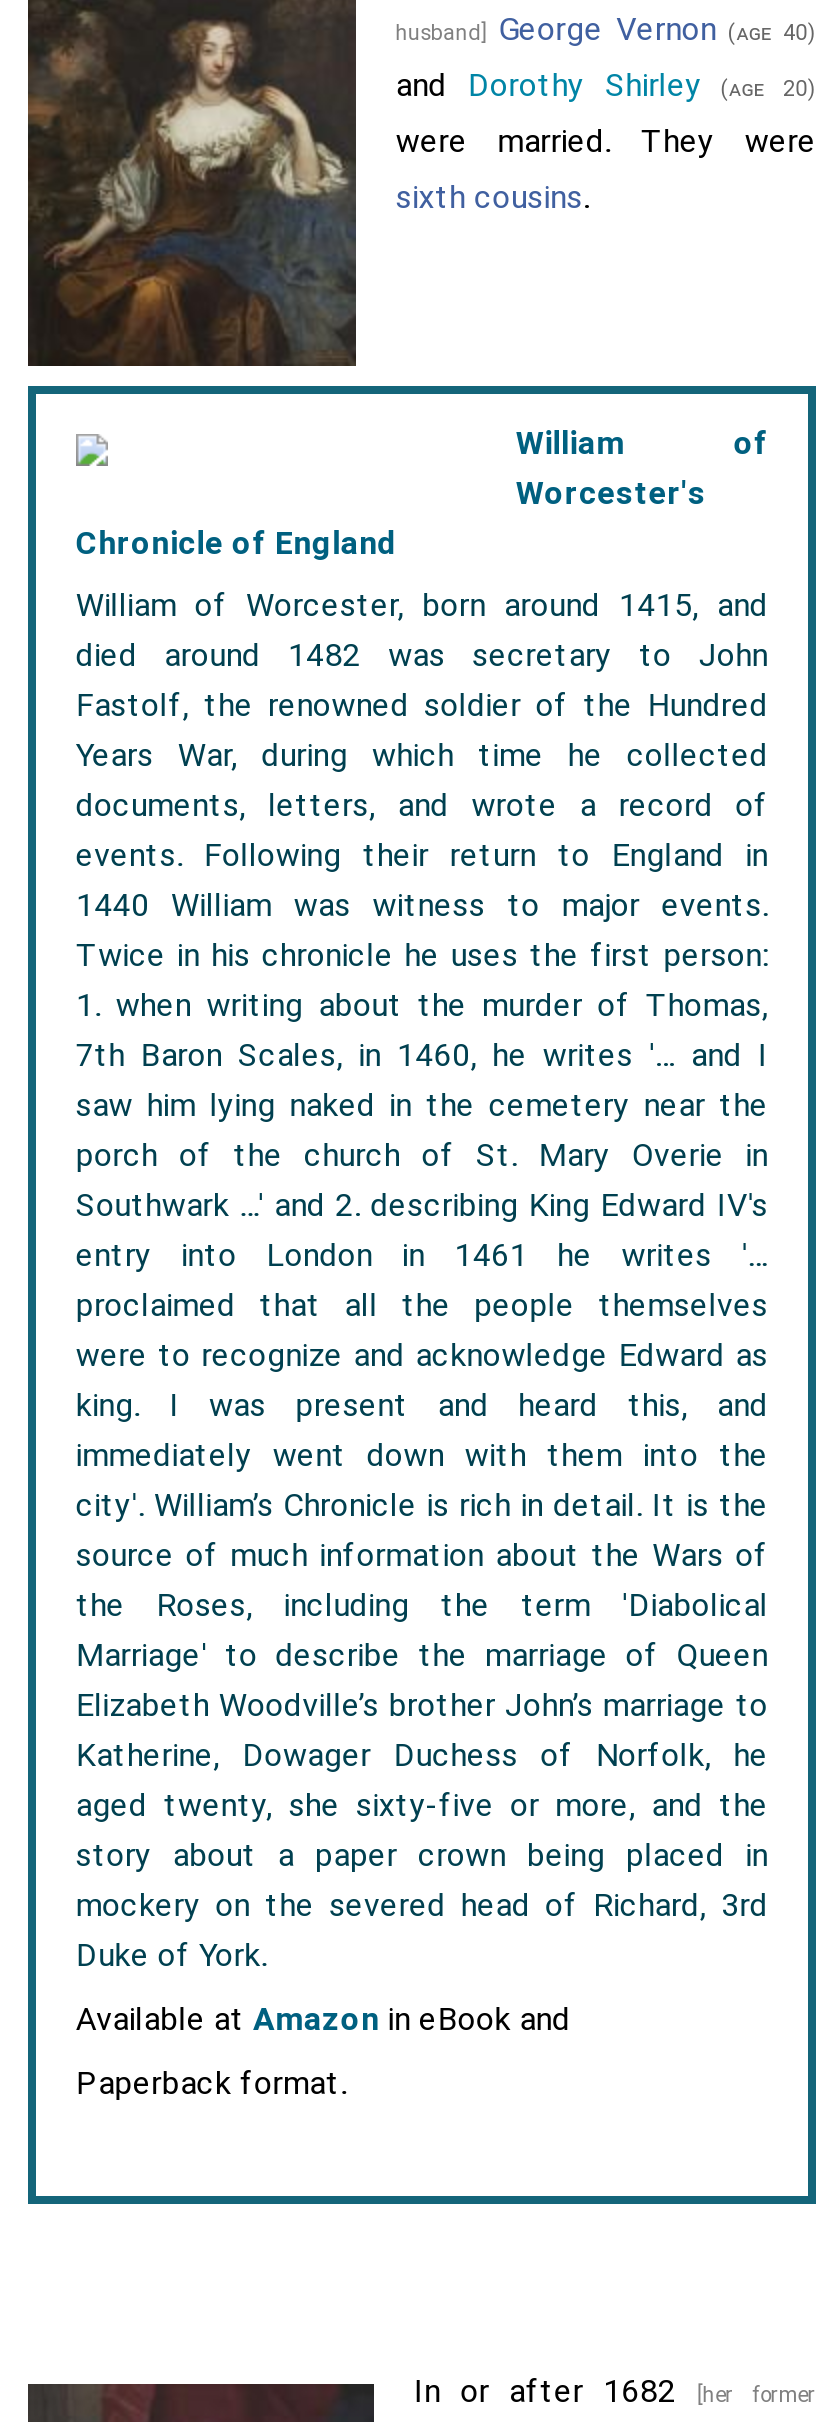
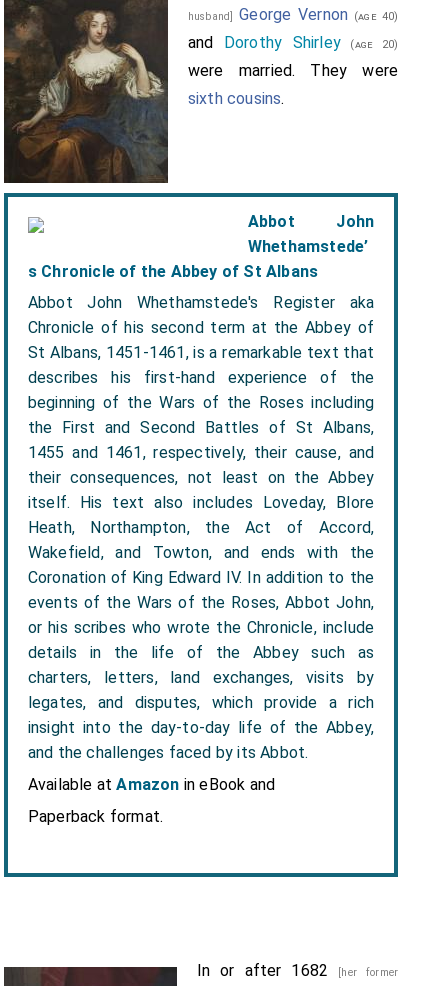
[76,424,768,562] William of | Worcester's | Chronicle of England -> [28,212,374,281] Abbot John | Whethamstede’ | s Chronicle of the Abbey of St Albans
[76,586,768,1974] William of Worcester, born around 1415, and | died around 1482 was secretary to John | Fastolf, the renowned soldier of the Hundred | Years War, during which time he collected | documents, letters, and wrote a record of | events. Following their return to England in | 1440 William was witness to major events. | Twice in his chronicle he uses the first person: | 1. when writing about the murder of Thomas, | 7th Baron Scales, in 1460, he writes '… and I | saw him lying naked in the cemetery near the | porch of the church of St. Mary Overie in | Southwark …' and 2. describing King Edward IV's | entry into London in 1461 he writes '… | proclaimed that all the people themselves | were to recognize and acknowledge Edward as | king. I was present and heard this, and | immediately went down with them into the | city'. William’s Chronicle is rich in detail. It is the | source of much information about the Wars of | the Roses, including the term 'Diabolical | Marriage' to describe the marriage of Queen | Elizabeth Woodville’s brother John’s marriage to | Katherine, Dowager Duchess of Norfolk, he | aged twenty, she sixty-five or more, and the | story about a paper crown being placed in | mockery on the severed head of Richard, 3rd | Duke of York. -> [28,293,374,762] Abbot John Whethamstede's Register aka | Chronicle of his second term at the Abbey of | St Albans, 1451-1461, is a remarkable text that | describes his first-hand experience of the | beginning of the Wars of the Roses including | the First and Second Battles of St Albans, | 1455 and 1461, respectively, their cause, and | their consequences, not least on the Abbey | itself. His text also includes Loveday, Blore | Heath, Northampton, the Act of Accord, | Wakefield, and Towton, and ends with the | Coronation of King Edward IV. In addition to the | events of the Wars of the Roses, Abbot John, | or his scribes who wrote the Chronicle, include | details in the life of the Abbey such as | charters, letters, land exchanges, visits by | legates, and disputes, which provide a rich | insight into the day-to-day life of the Abbey, | and the challenges faced by its Abbot.

